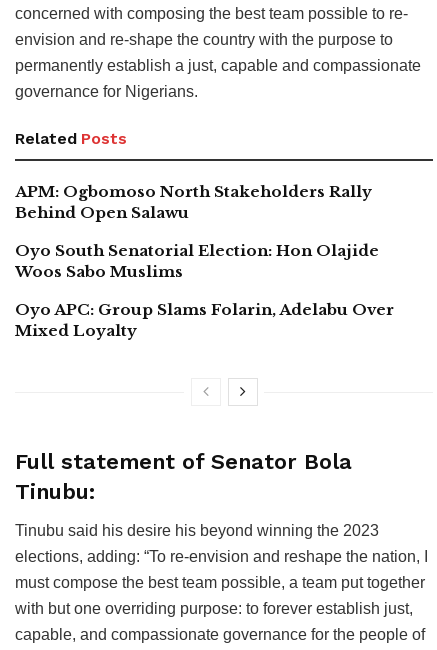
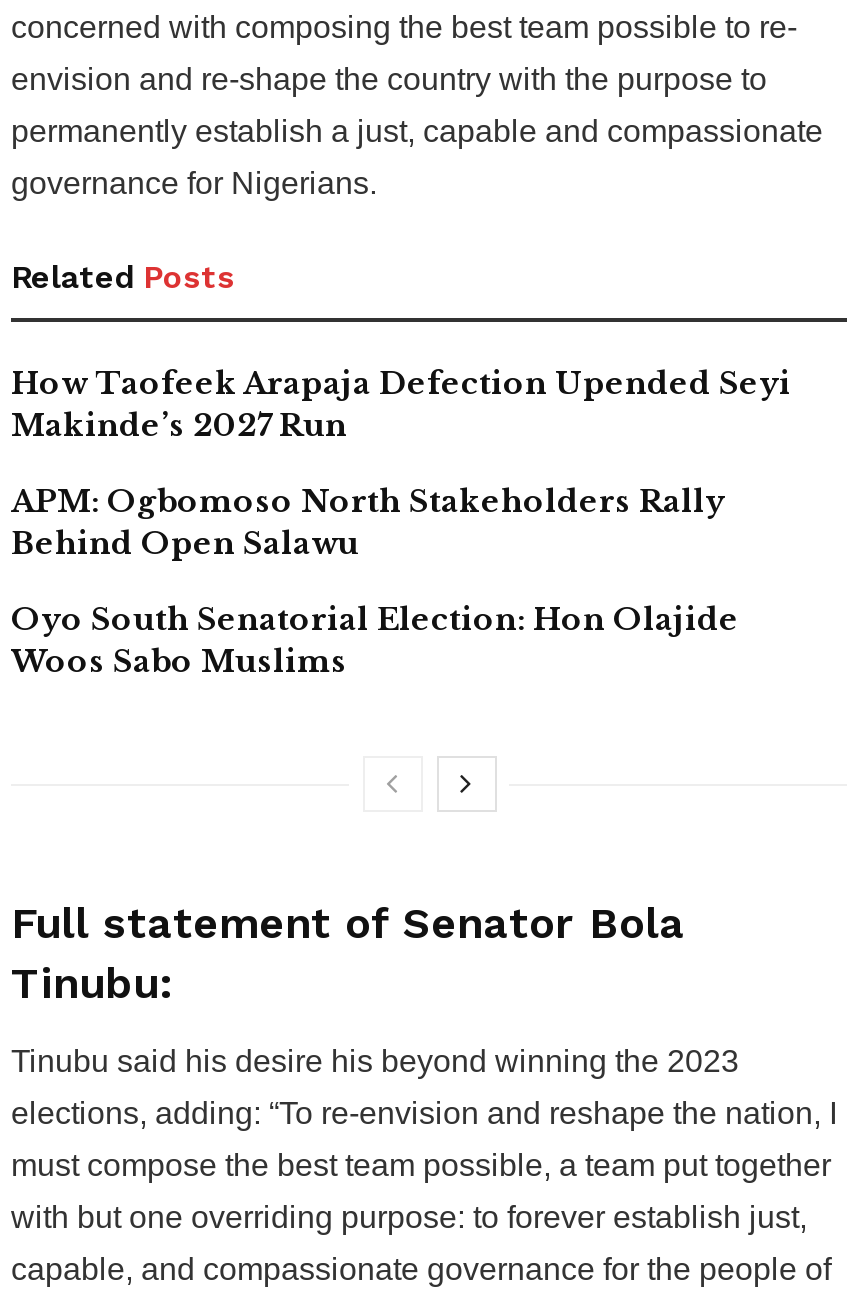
none -> [11,363,791,443] How Taofeek Arapaja Defection Upended Seyi | Makinde’s 2027 Run
moved [15,181,379,280] -> [11,481,739,679]: APM: Ogbomoso North Stakeholders Rally | Behind Open Salawu | Oyo South Senatorial Election: Hon Olajide | Woos Sabo Muslims
[15,299,394,339] Oyo APC: Group Slams Folarin, Adelabu Over | Mixed Loyalty -> none

